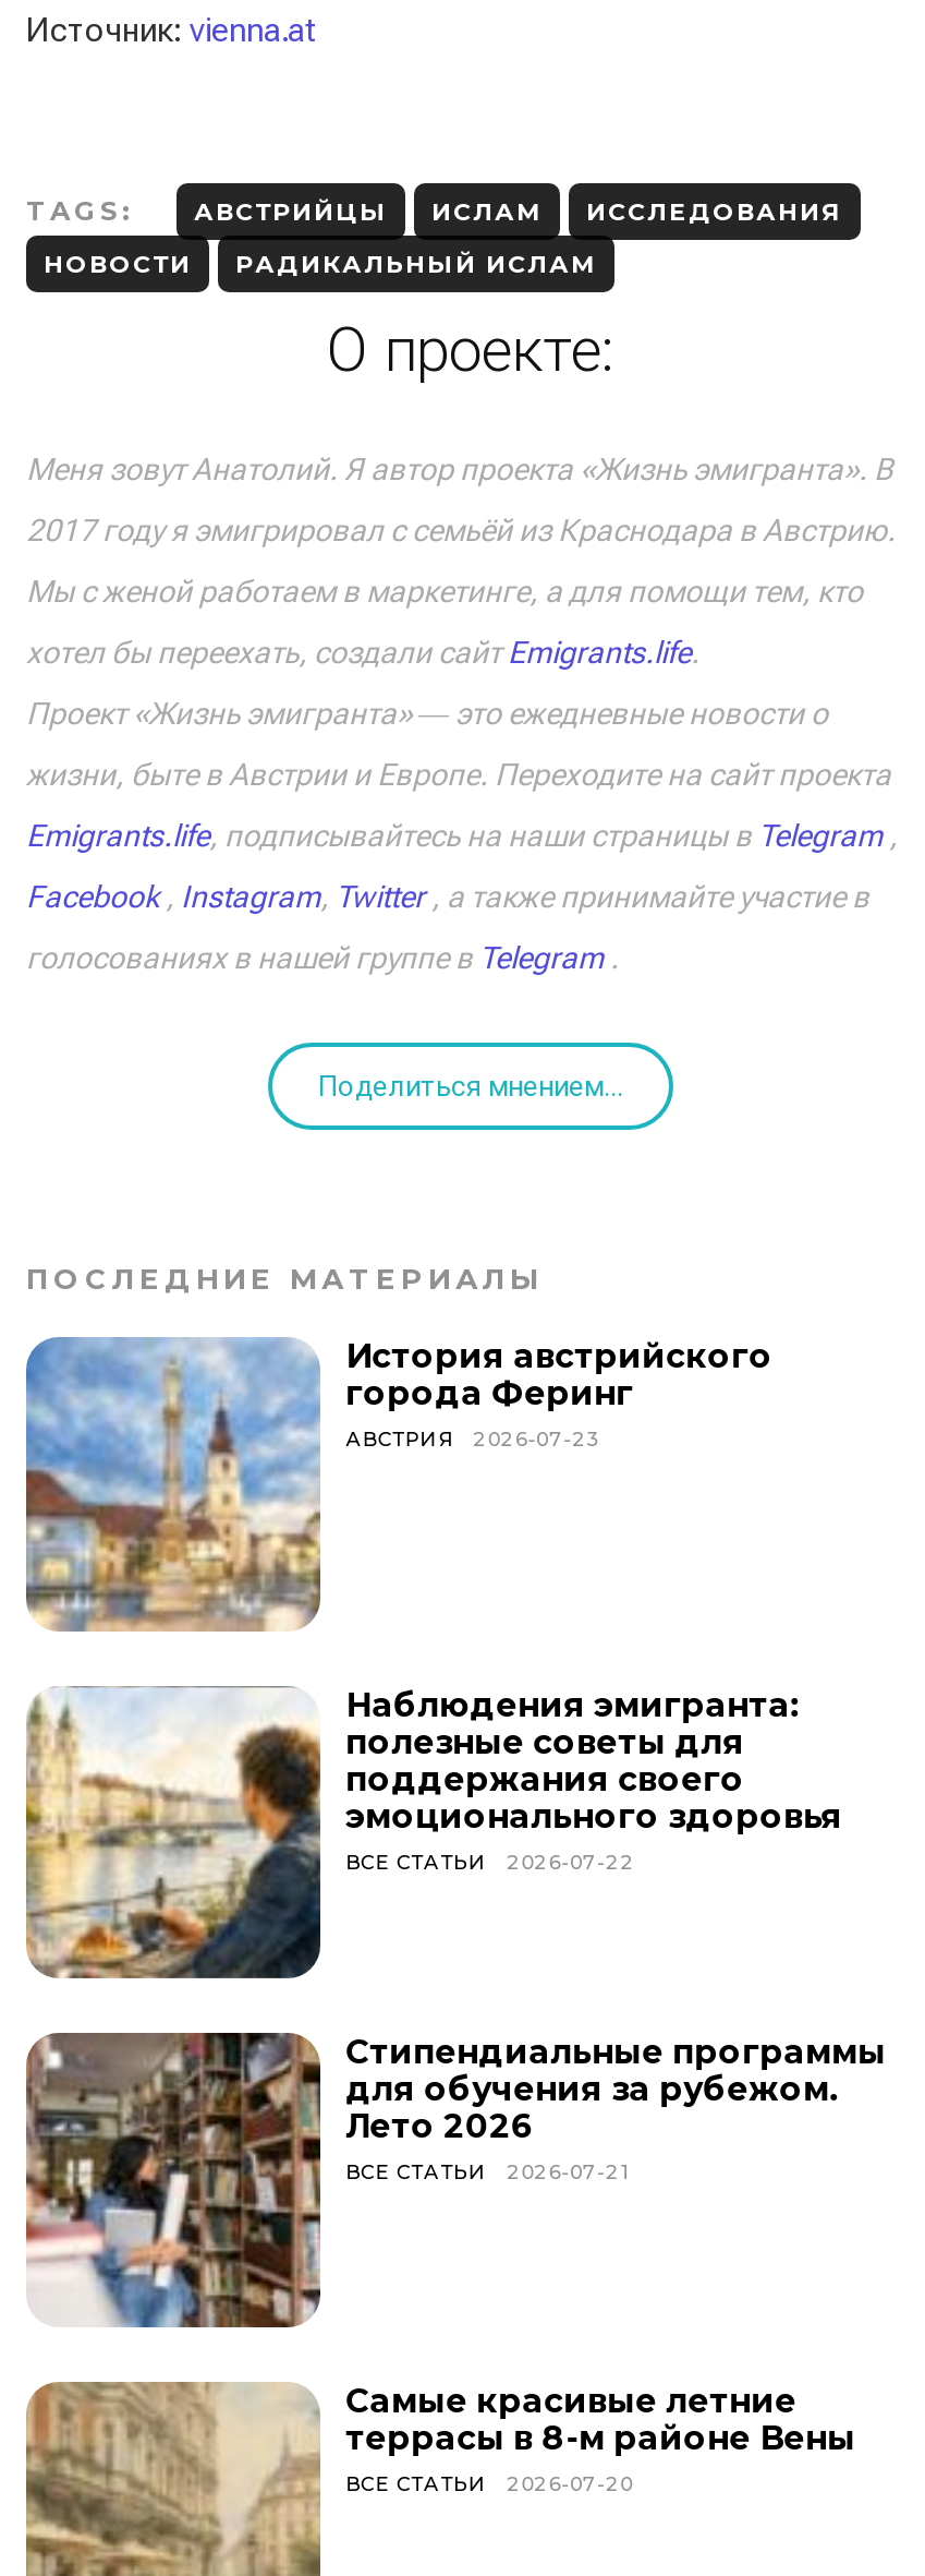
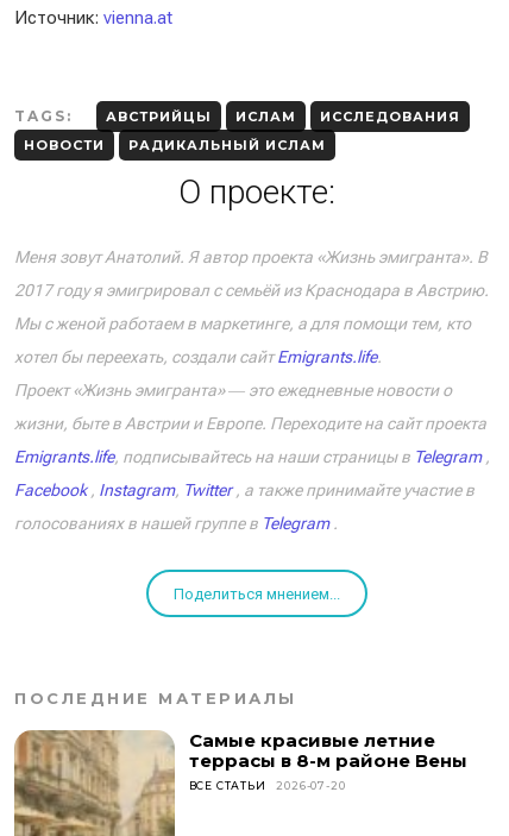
[24,1335,773,1634] [image] | История австрийского | города Феринг | АВСТРИЯ | 2026-07-23 -> none
[26,1683,842,1981] [image] | Наблюдения эмигранта: | полезные советы для | поддержания своего | эмоционального здоровья | ВСЕ СТАТЬИ | 2026-07-22 -> none
[26,2031,886,2330] [image] | Стипендиальные программы | для обучения за рубежом. | Лето 2026 | ВСЕ СТАТЬИ | 2026-07-21 -> none

